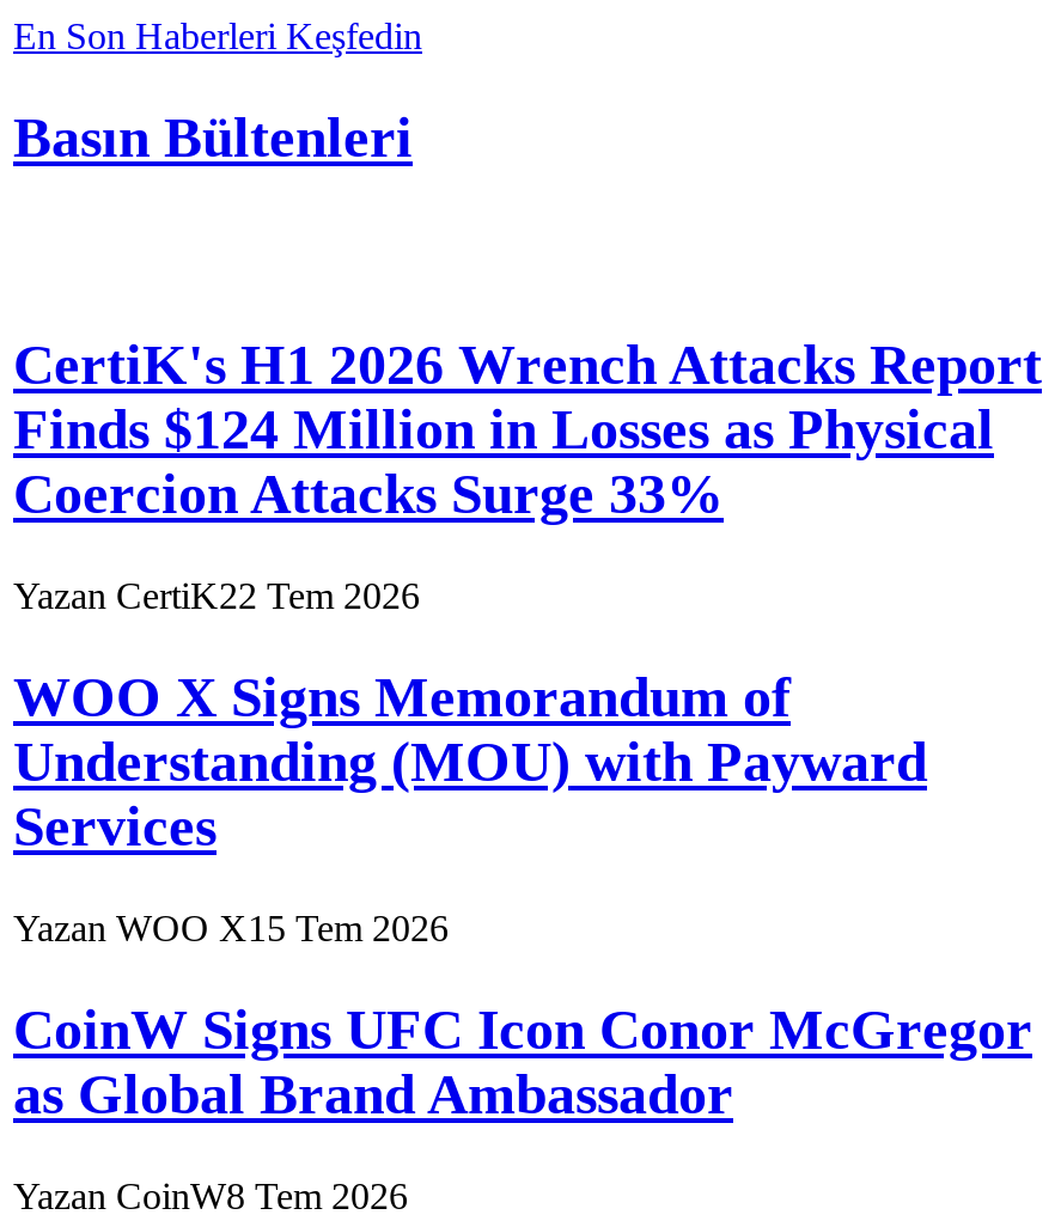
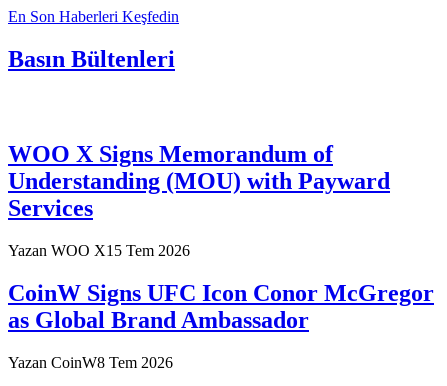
[13,334,1042,616] CertiK's H1 2026 Wrench Attacks Report | Finds $124 Million in Losses as Physical | Coercion Attacks Surge 33% | Yazan CertiK22 Tem 2026 -> none

